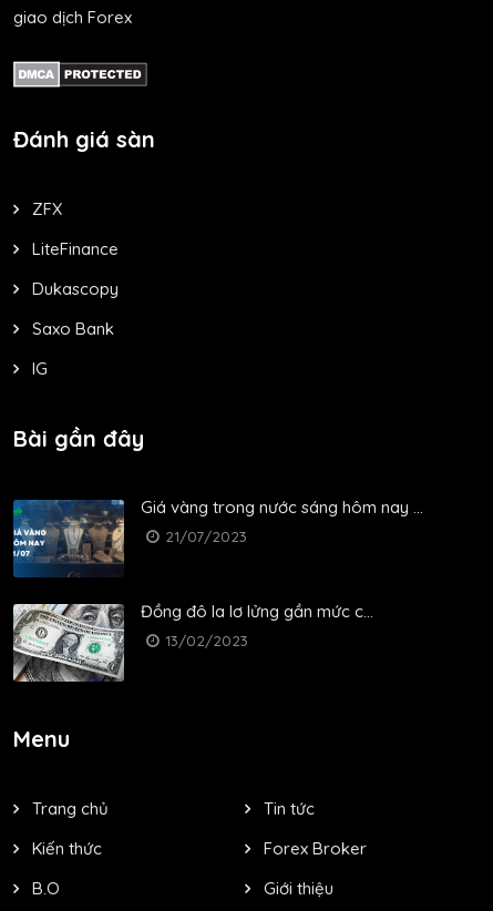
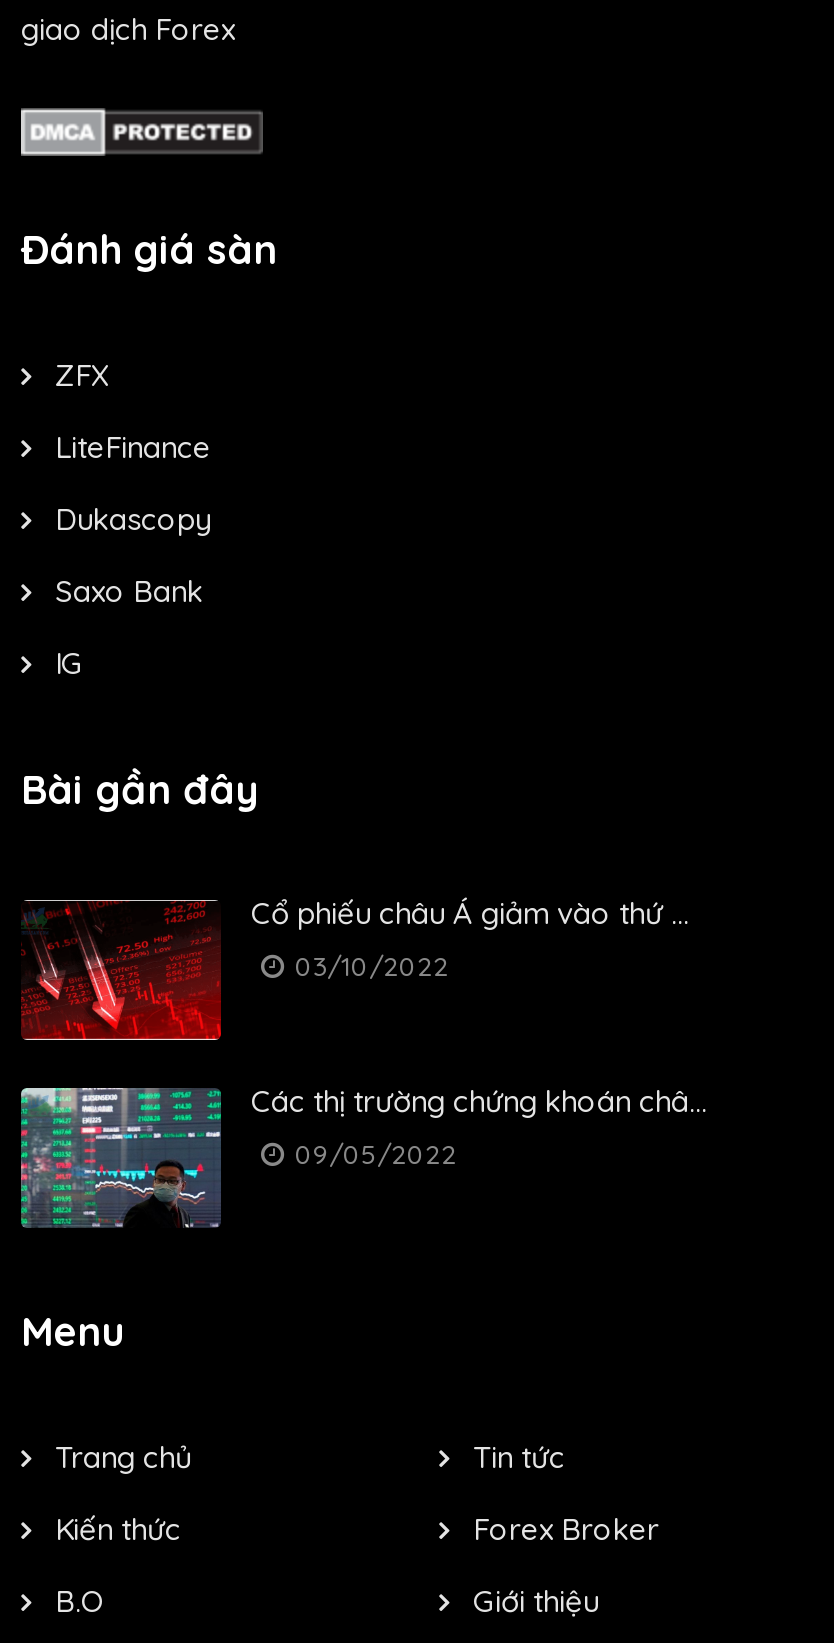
[12,496,423,579] [image] | Giá vàng trong nước sáng hôm nay ... | 21/07/2023 -> [19,893,689,1042] [image] | Cổ phiếu châu Á giảm vào thứ ... | 03/10/2022
[12,600,373,683] [image] | Đồng đô la lơ lửng gần mức c... | 13/02/2023 -> [19,1081,707,1228] [image] | Các thị trường chứng khoán châ... | 09/05/2022

